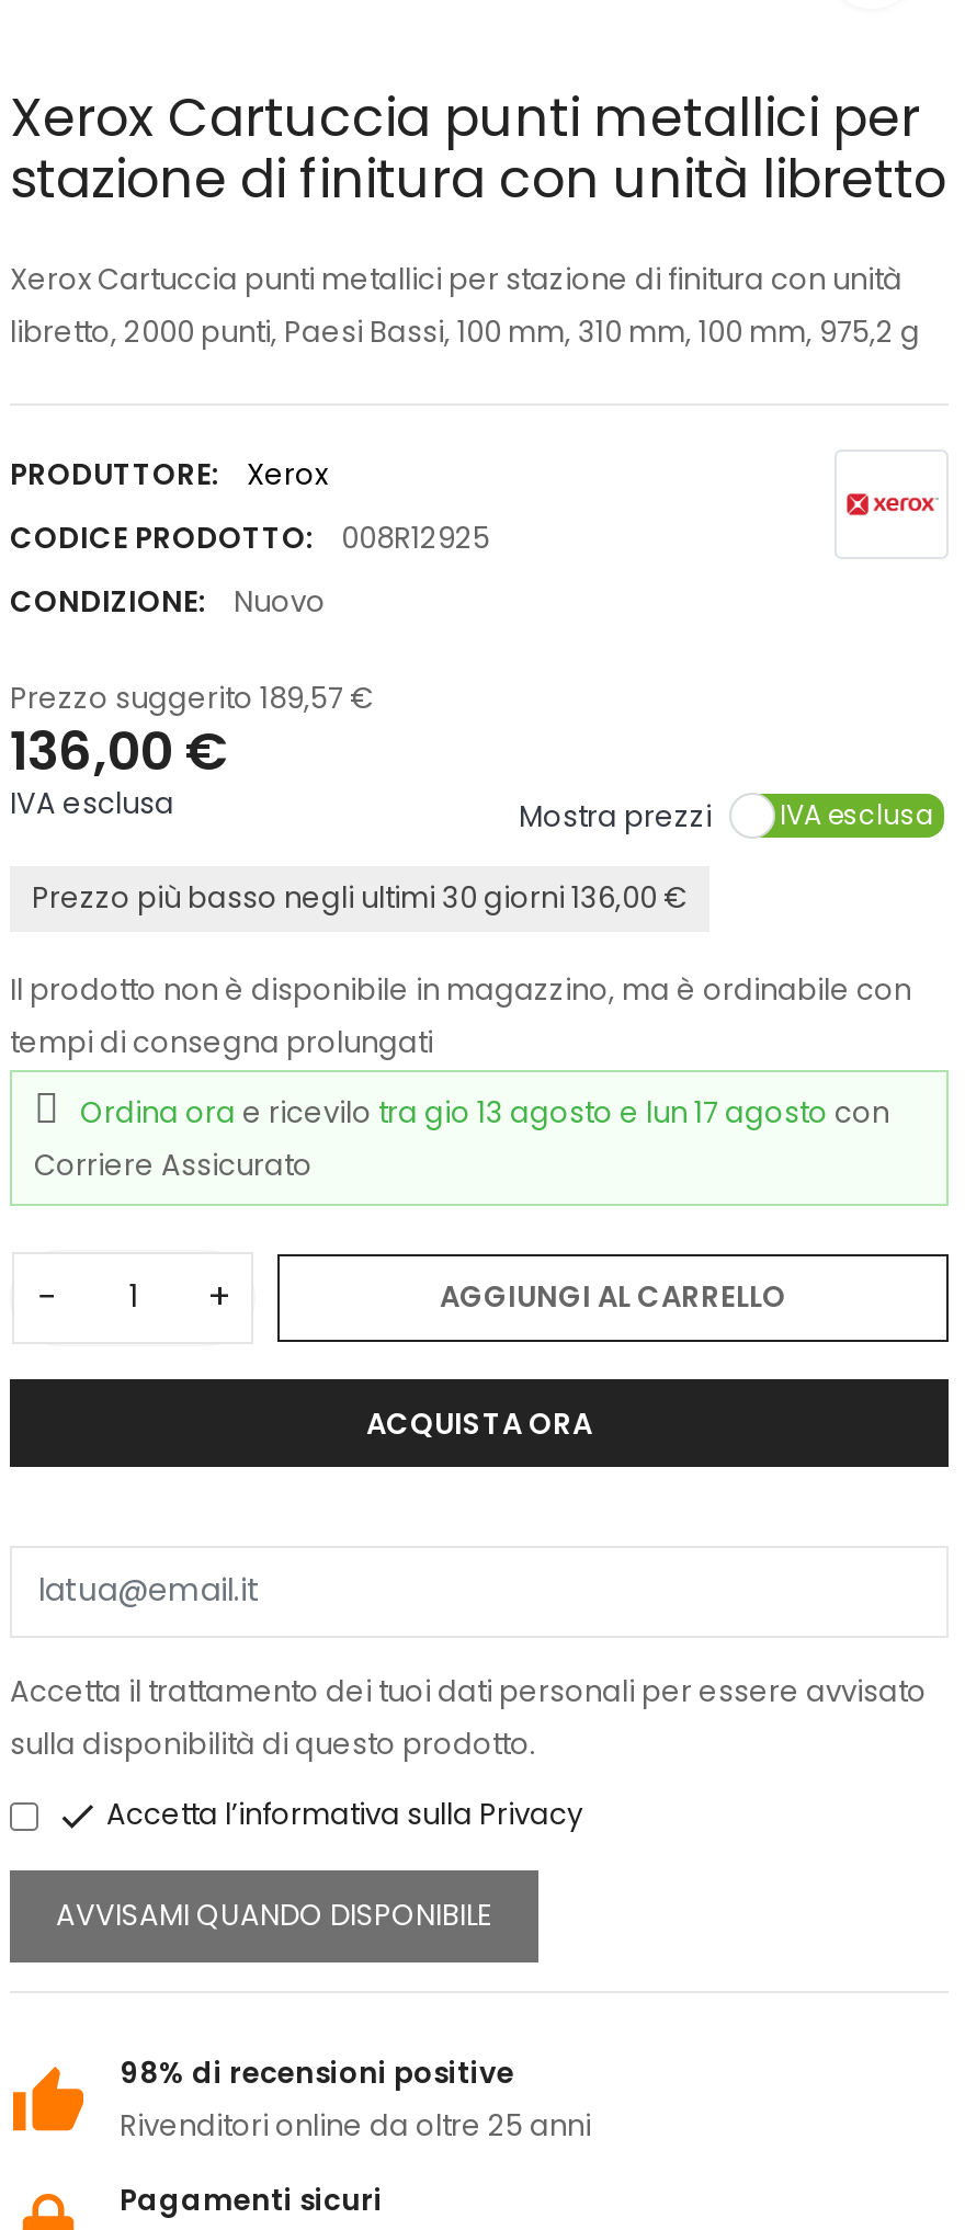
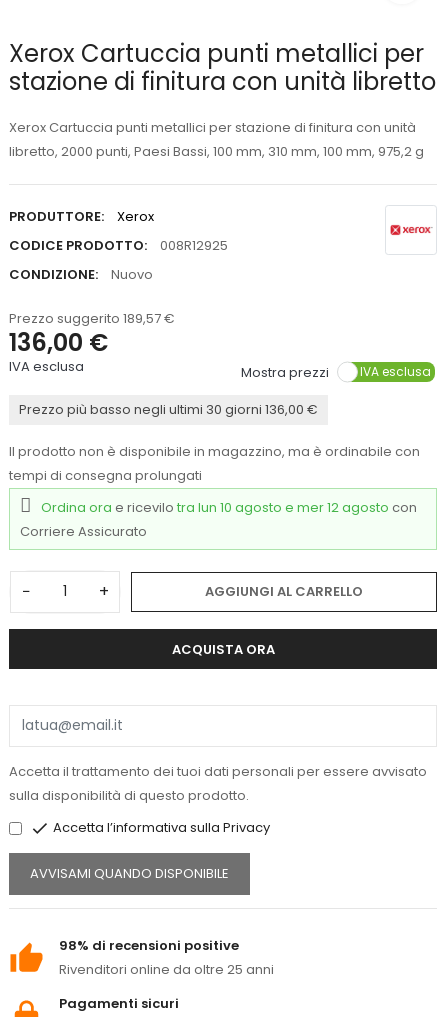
[80,1091,889,1133] Ordina ora e ricevilo tra gio 13 agosto e lun 17 agosto con -> [41,497,417,516] Ordina ora e ricevilo tra lun 10 agosto e mer 12 agosto con

